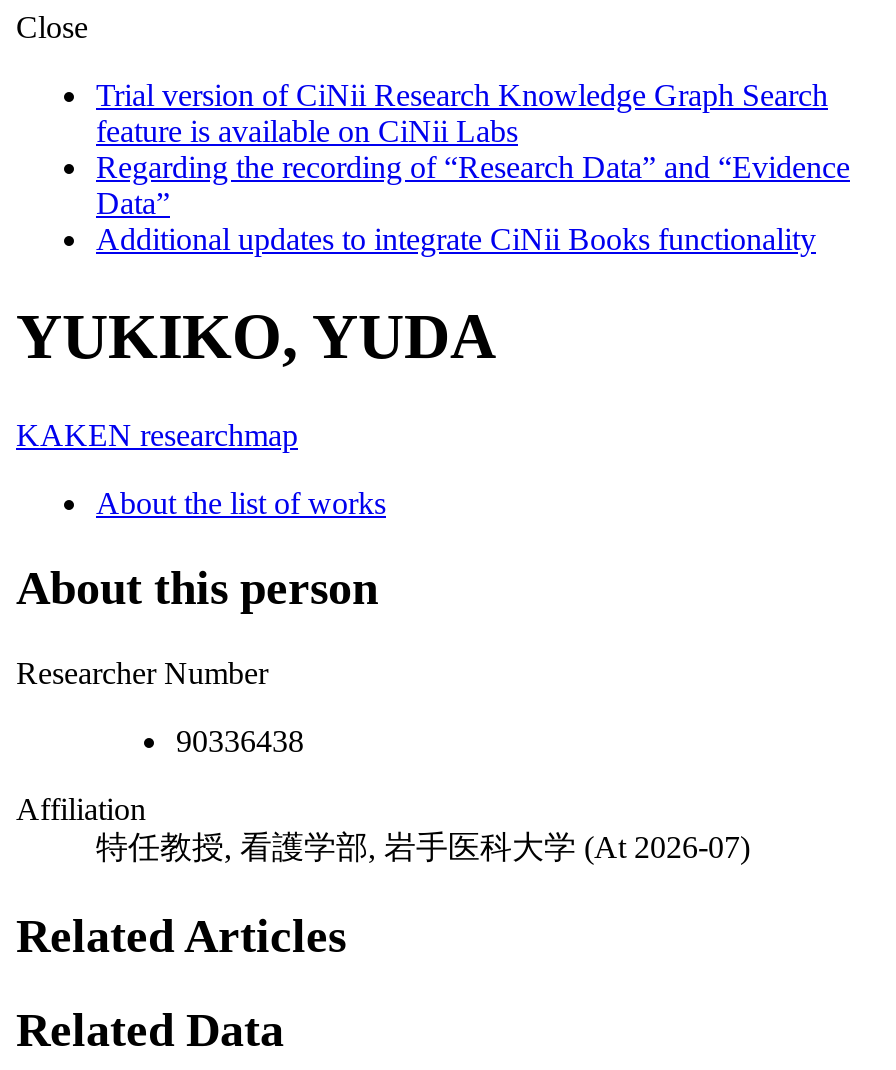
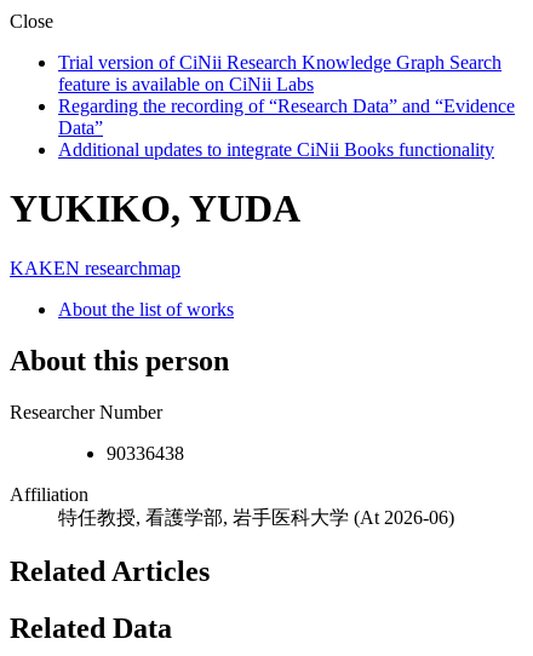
[96,829,750,863] 特任教授, 看護学部, 岩手医科大学 (At 2026-07) -> [58,507,454,527] 特任教授, 看護学部, 岩手医科大学 (At 2026-06)

